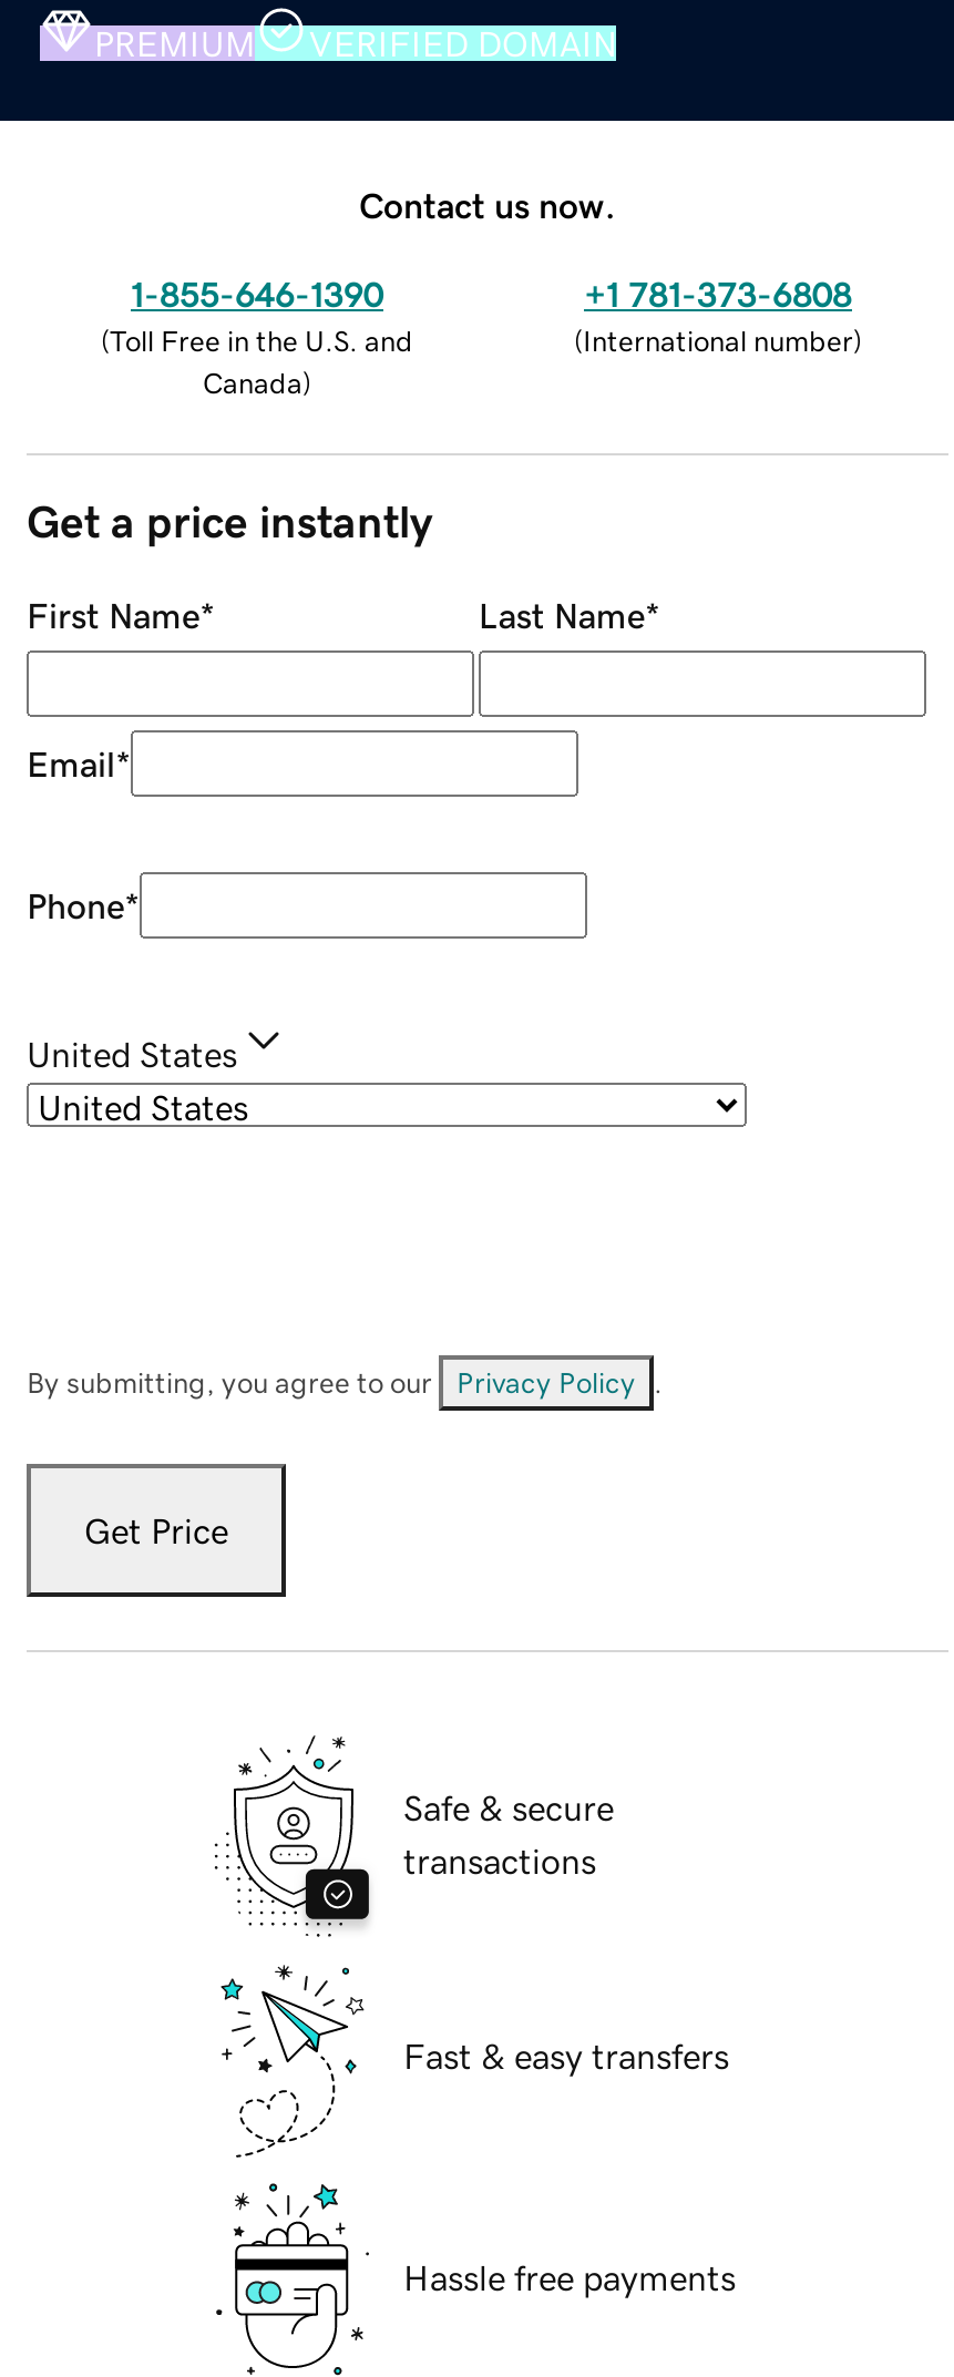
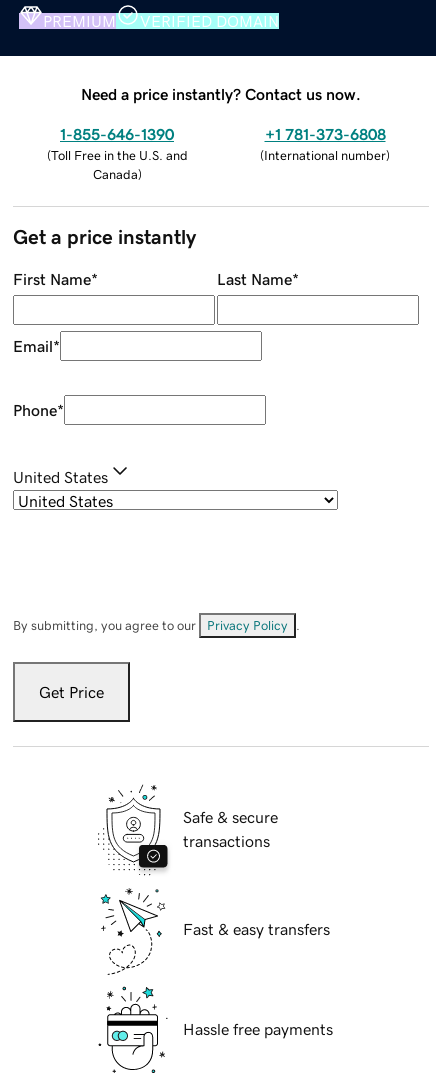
[359,186,616,222] Contact us now. -> [81,86,361,102] Need a price instantly? Contact us now.

